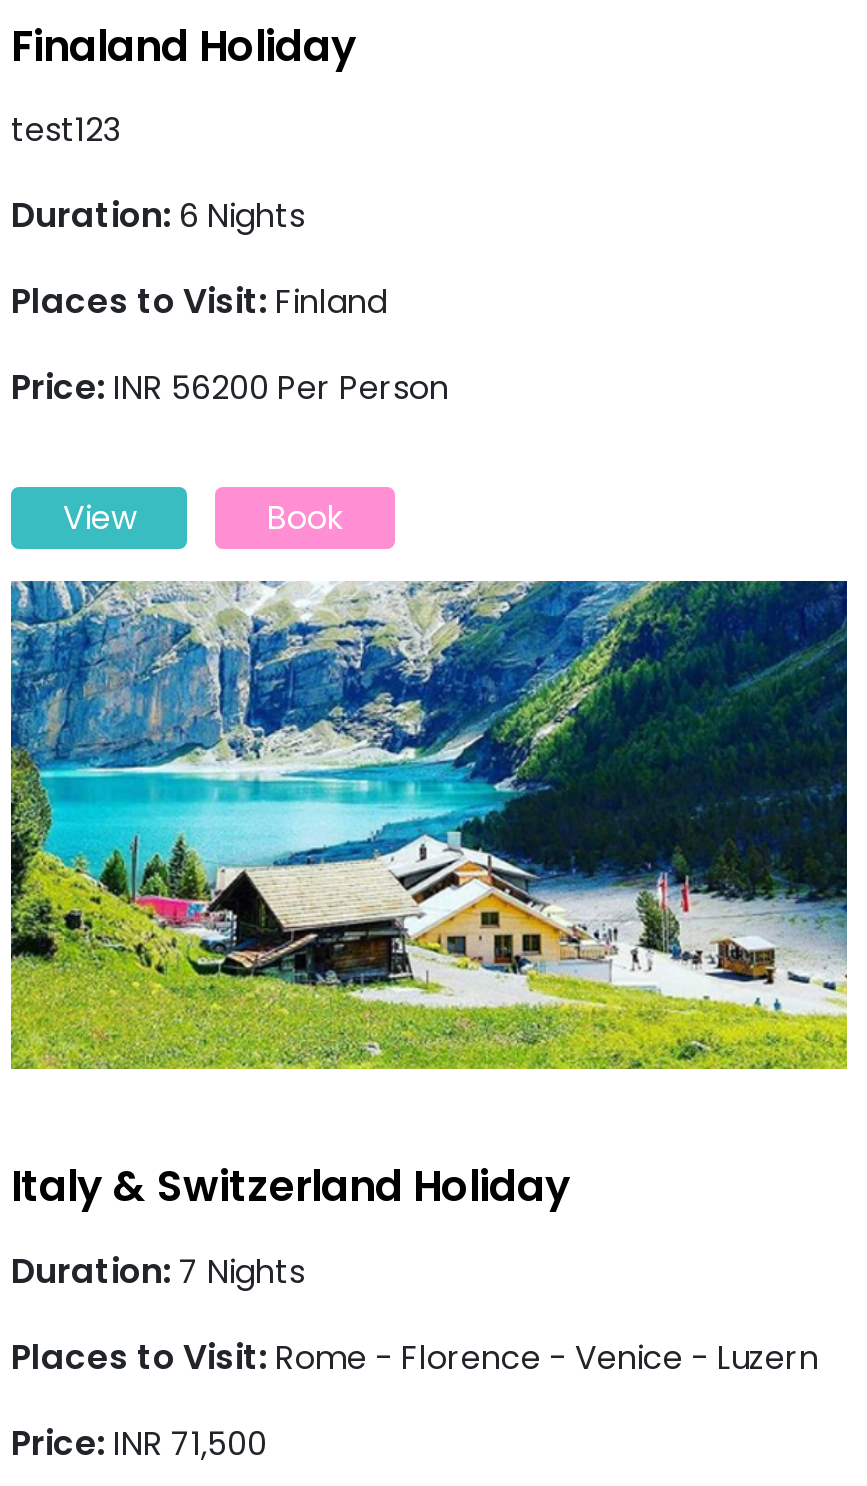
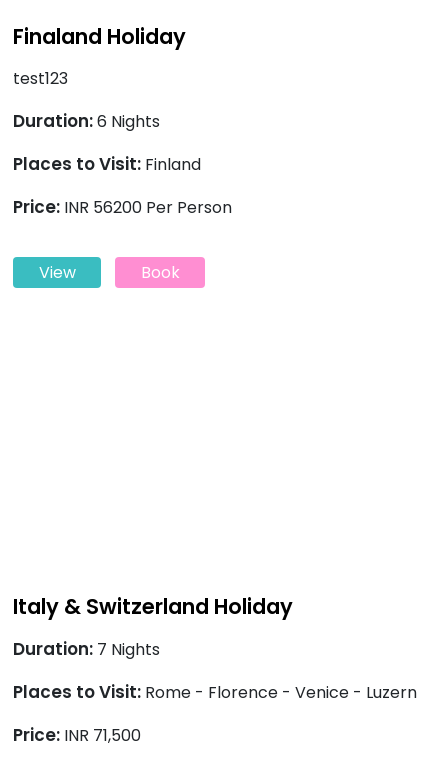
[9,579,849,1071] [image] -> none

